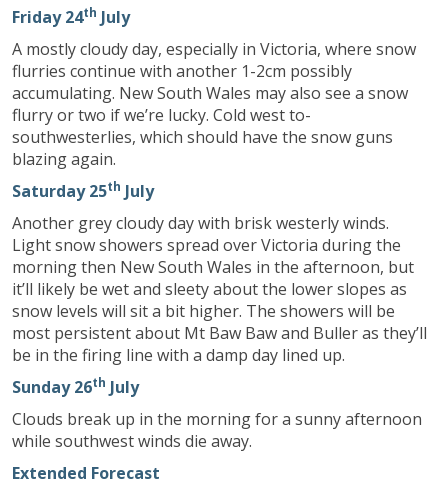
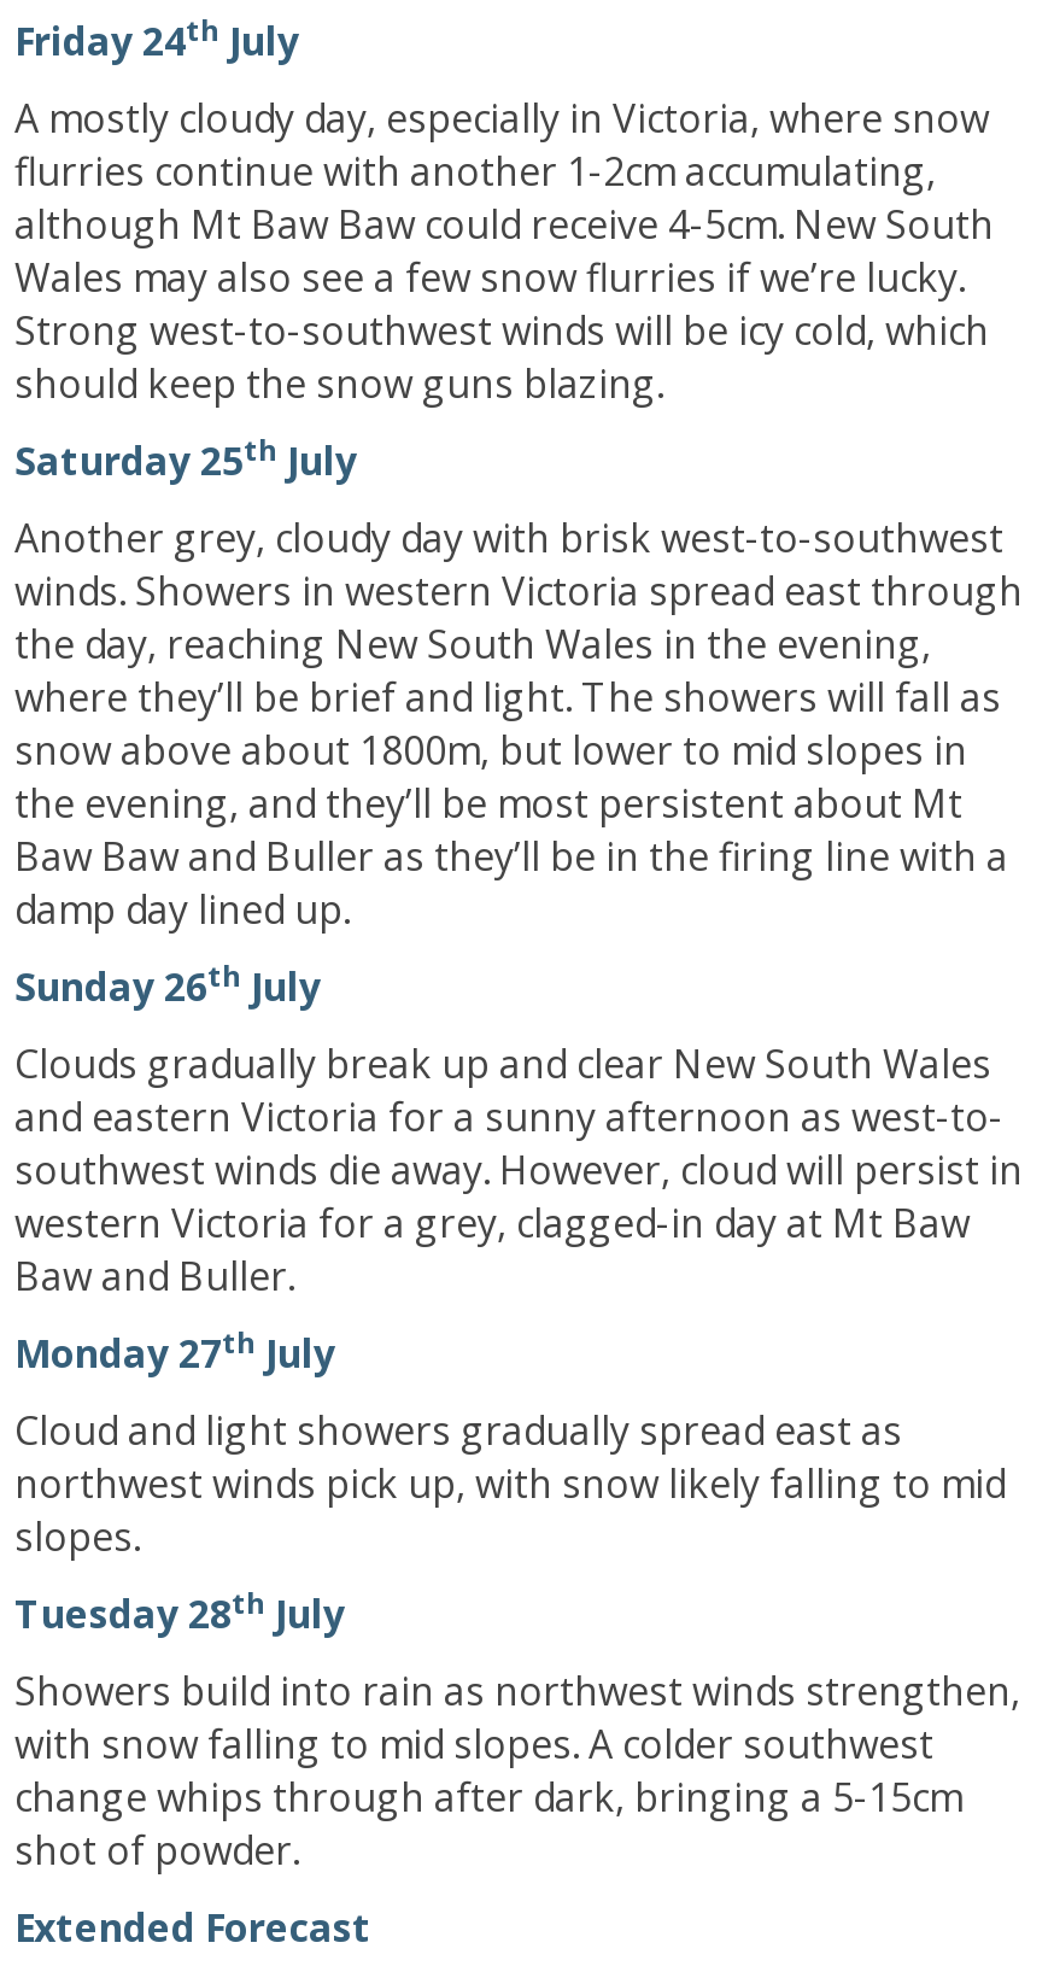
[12,60,408,170] flurries continue with another 1-2cm possibly | accumulating. New South Wales may also see a snow | flurry or two if we’re lucky. Cold west to- | southwesterlies, which should have the snow guns | blazing again. -> [14,145,994,410] flurries continue with another 1-2cm accumulating, | although Mt Baw Baw could receive 4-5cm. New South | Wales may also see a few snow flurries if we’re lucky. | Strong west-to-southwest winds will be icy cold, which | should keep the snow guns blazing.
[12,212,427,366] Another grey cloudy day with brisk westerly winds. | Light snow showers spread over Victoria during the | morning then New South Wales in the afternoon, but | it’ll likely be wet and sleety about the lower slopes as | snow levels will sit a bit higher. The showers will be | most persistent about Mt Baw Baw and Buller as they’ll | be in the firing line with a damp day lined up. -> [14,512,1023,936] Another grey, cloudy day with brisk west-to-southwest | winds. Showers in western Victoria spread east through | the day, reaching New South Wales in the evening, | where they’ll be brief and light. The showers will fall as | snow above about 1800m, but lower to mid slopes in | the evening, and they’ll be most persistent about Mt | Baw Baw and Buller as they’ll be in the firing line with a | damp day lined up.
[12,408,422,452] Clouds break up in the morning for a sunny afternoon | while southwest winds die away. -> [14,1038,1023,1877] Clouds gradually break up and clear New South Wales | and eastern Victoria for a sunny afternoon as west-to- | southwest winds die away. However, cloud will persist in | western Victoria for a grey, clagged-in day at Mt Baw | Baw and Buller. | Monday 27th July | Cloud and light showers gradually spread east as | northwest winds pick up, with snow likely falling to mid | slopes. | Tuesday 28th July | Showers build into rain as northwest winds strengthen, | with snow falling to mid slopes. A colder southwest | change whips through after dark, bringing a 5-15cm | shot of powder.

